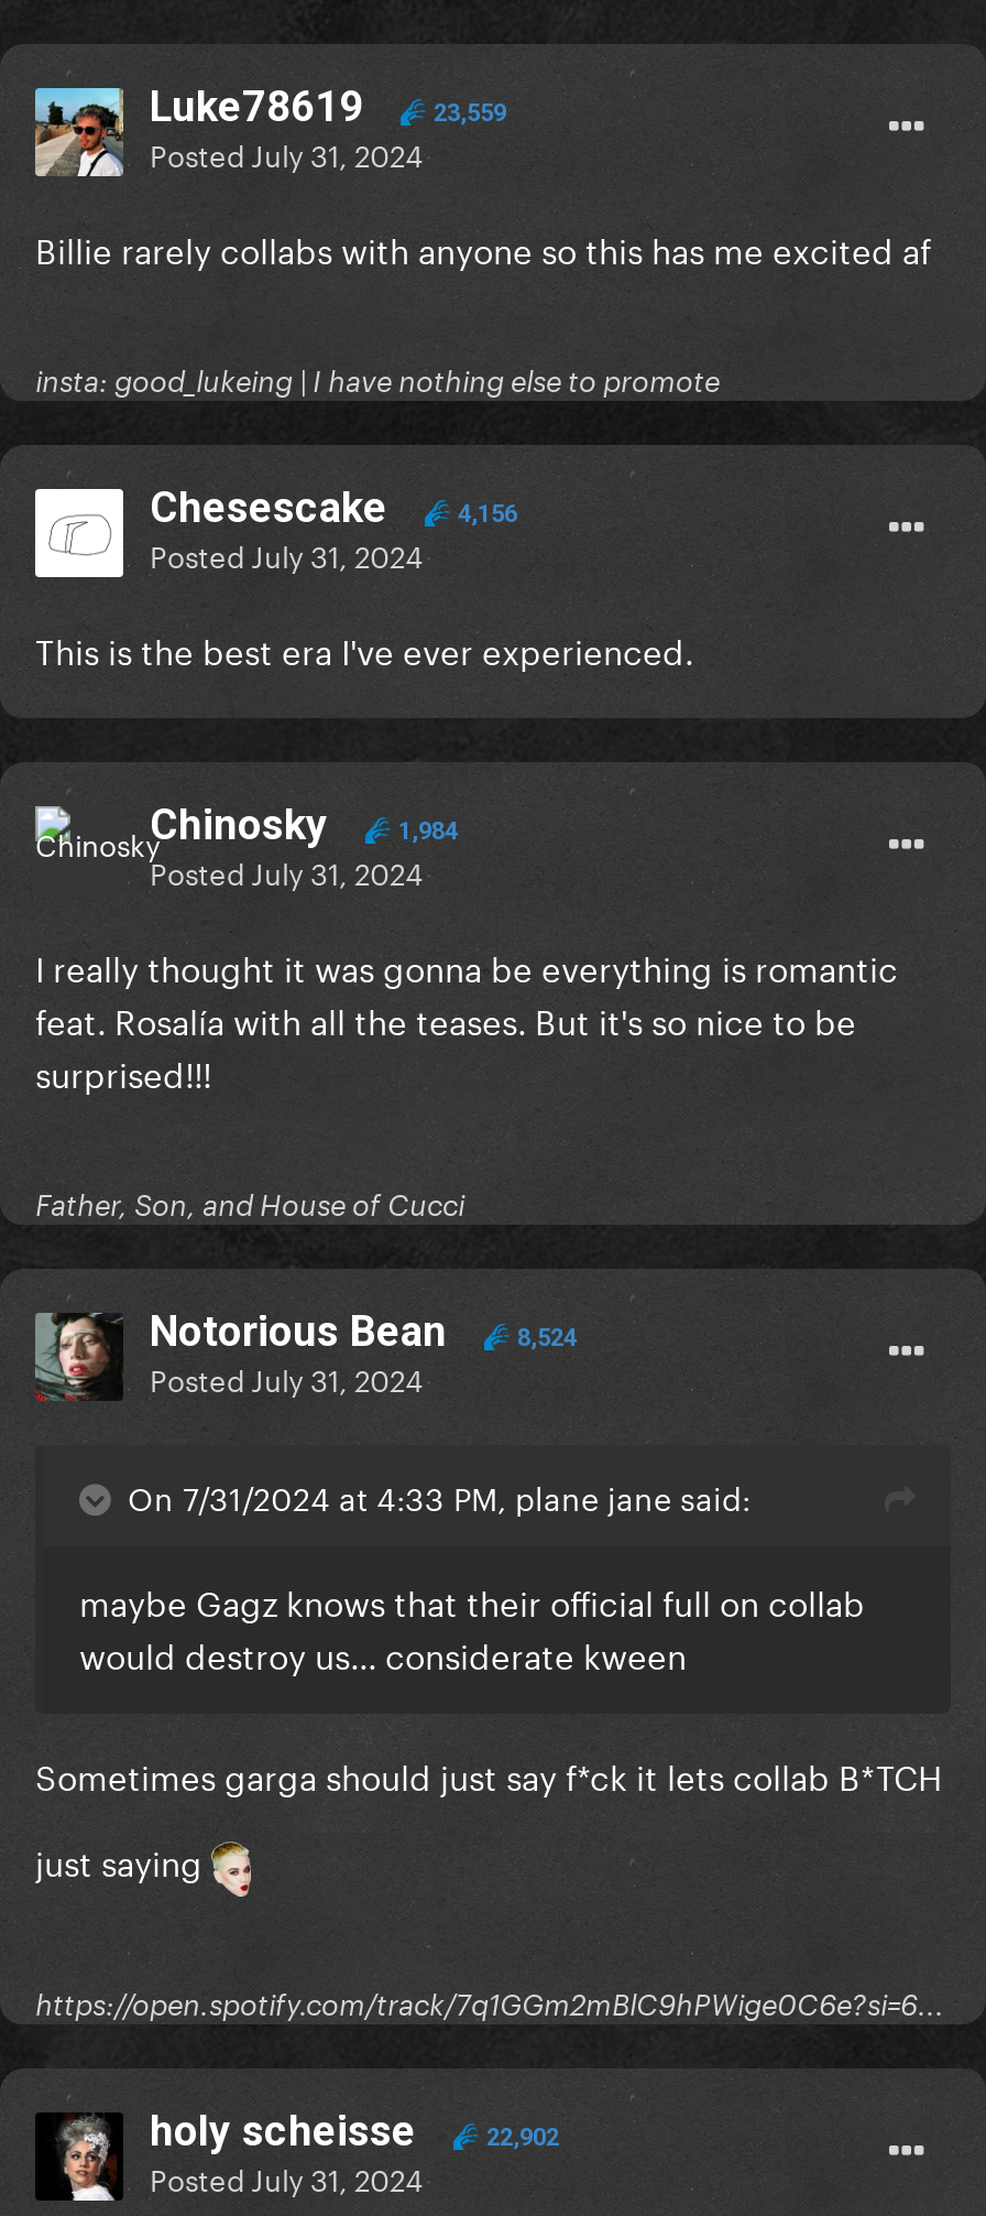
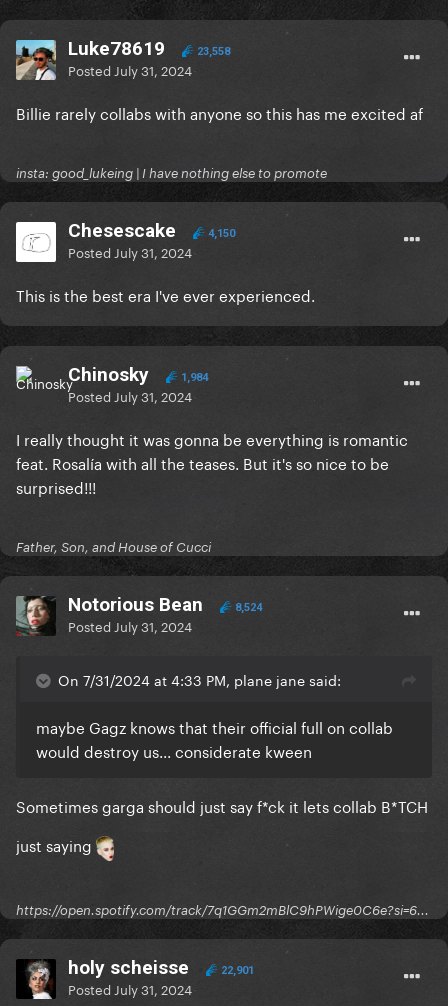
[427,100,506,129] 23,559 -> [194,45,230,58] 23,558
[451,501,517,530] 4,156 -> [205,227,235,240] 4,150
[480,2124,559,2153] 22,902 -> [218,964,254,977] 22,901

